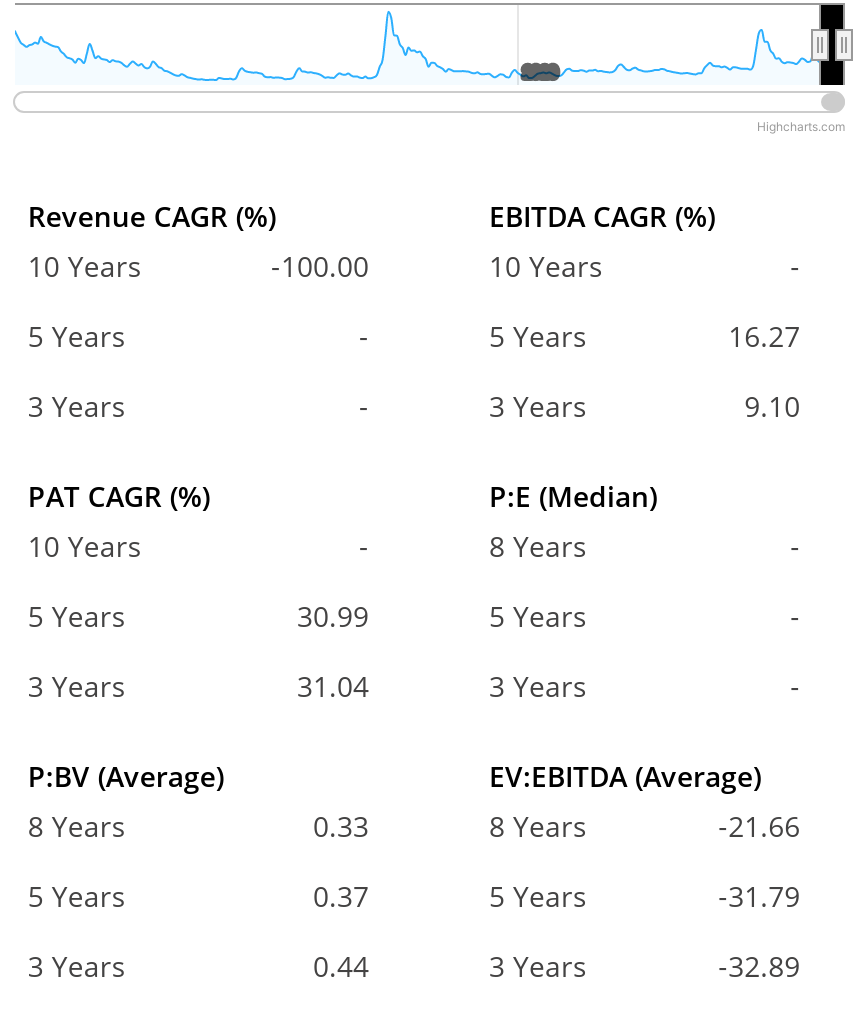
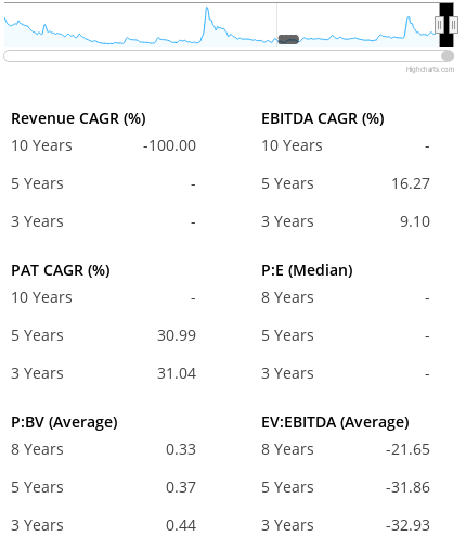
[718,807,800,845] -21.66 -> [385,438,430,459] -21.65
[718,877,800,915] -31.79 -> [385,476,430,497] -31.86
[718,947,800,985] -32.89 -> [385,514,430,535] -32.93

